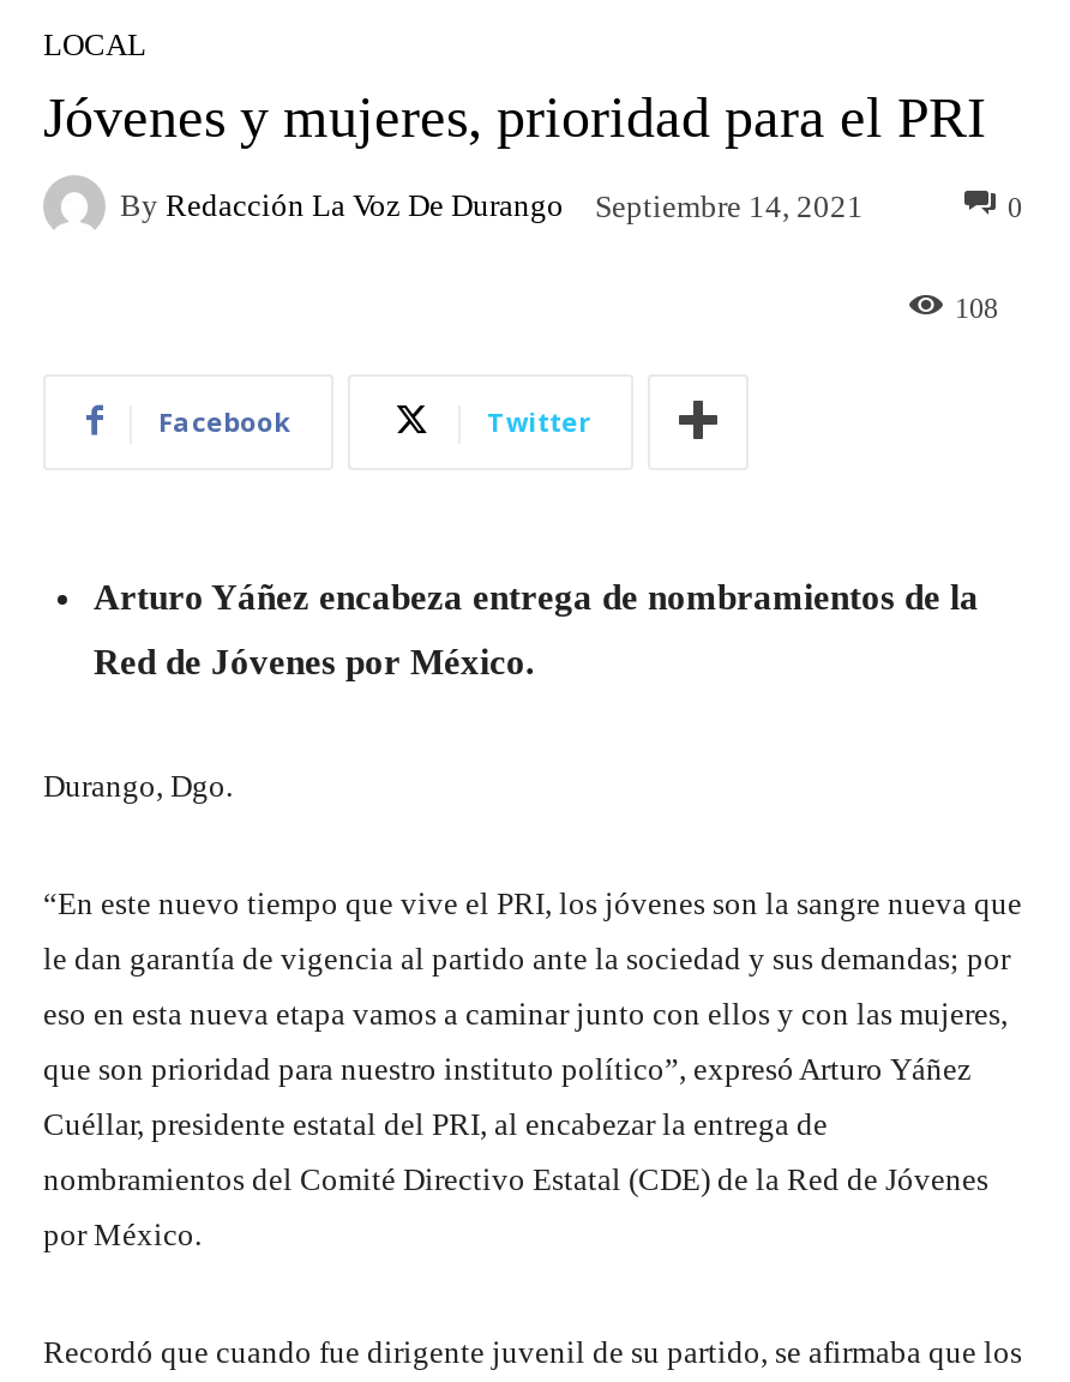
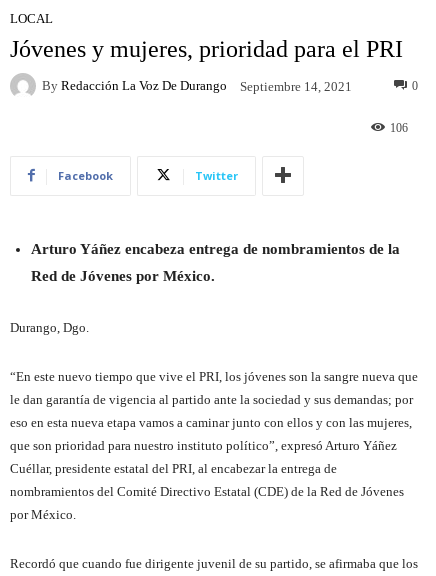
[955,290,998,323] 108 -> [390,121,408,135] 106

